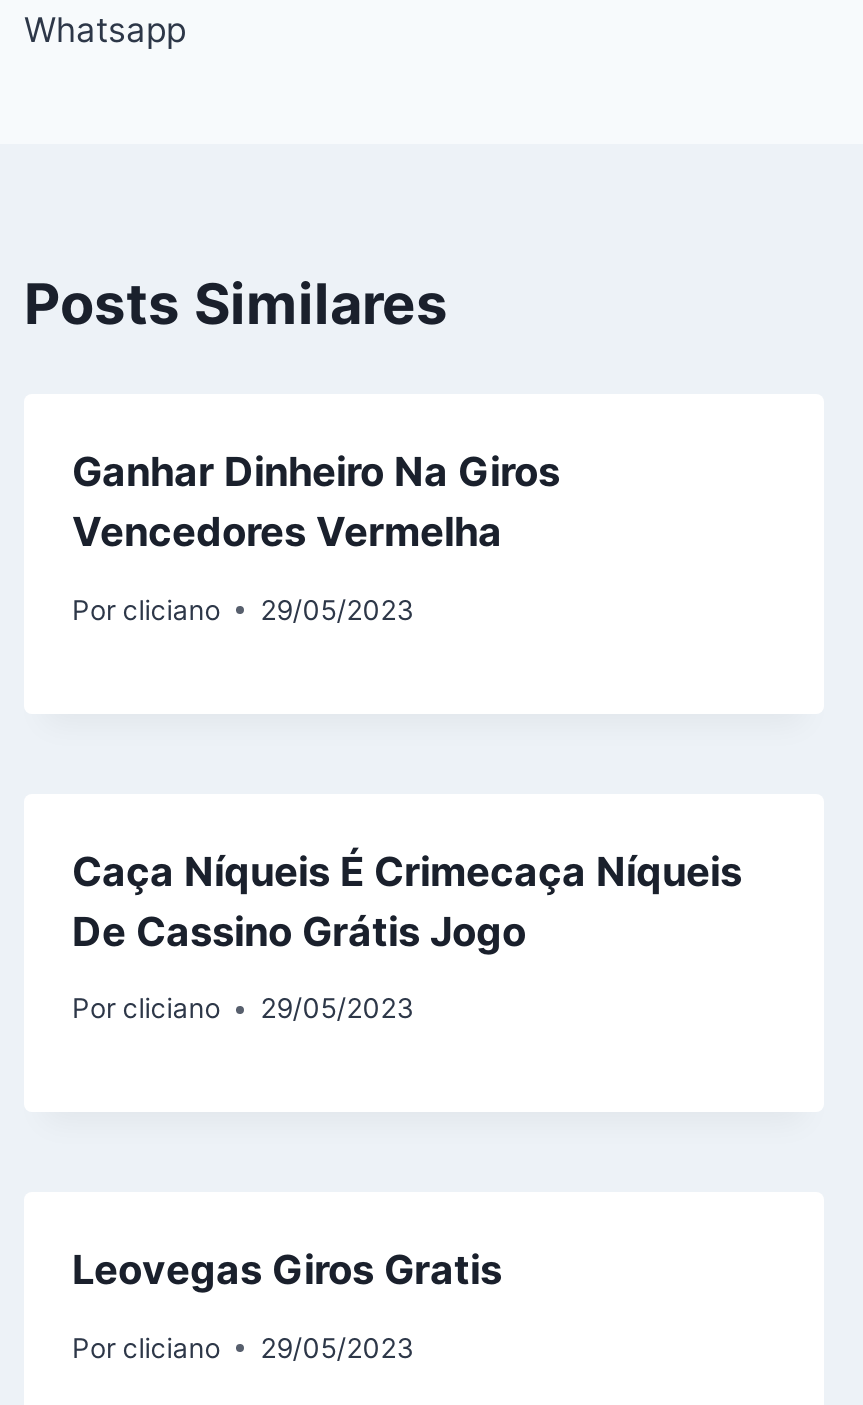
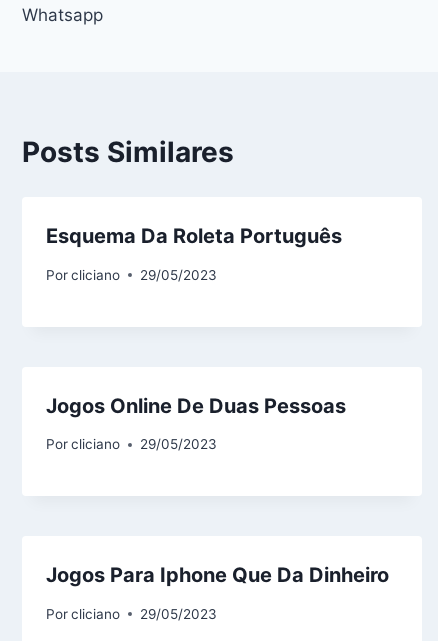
[72,448,560,556] Ganhar Dinheiro Na Giros | Vencedores Vermelha -> [46,224,342,248] Esquema Da Roleta Português
[72,847,742,955] Caça Níqueis É Crimecaça Níqueis | De Cassino Grátis Jogo -> [46,394,346,418] Jogos Online De Duas Pessoas
[72,1246,502,1294] Leovegas Giros Gratis -> [46,563,389,587] Jogos Para Iphone Que Da Dinheiro

